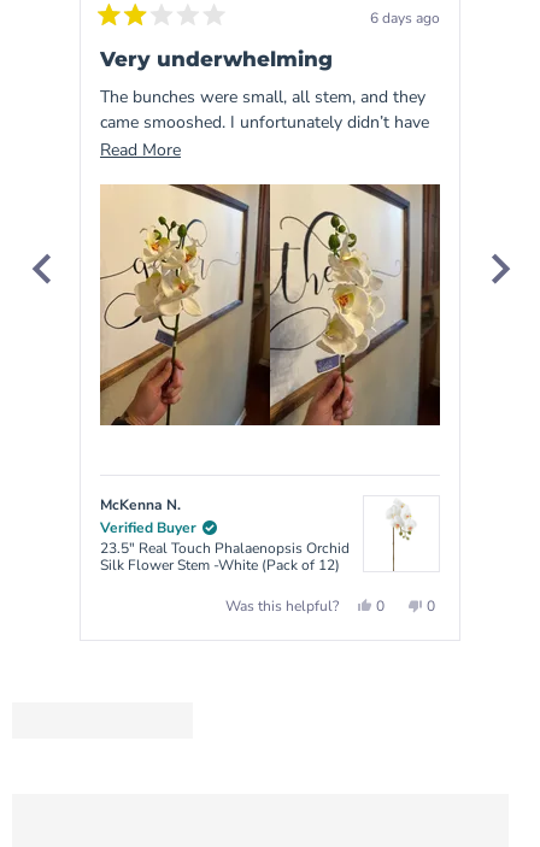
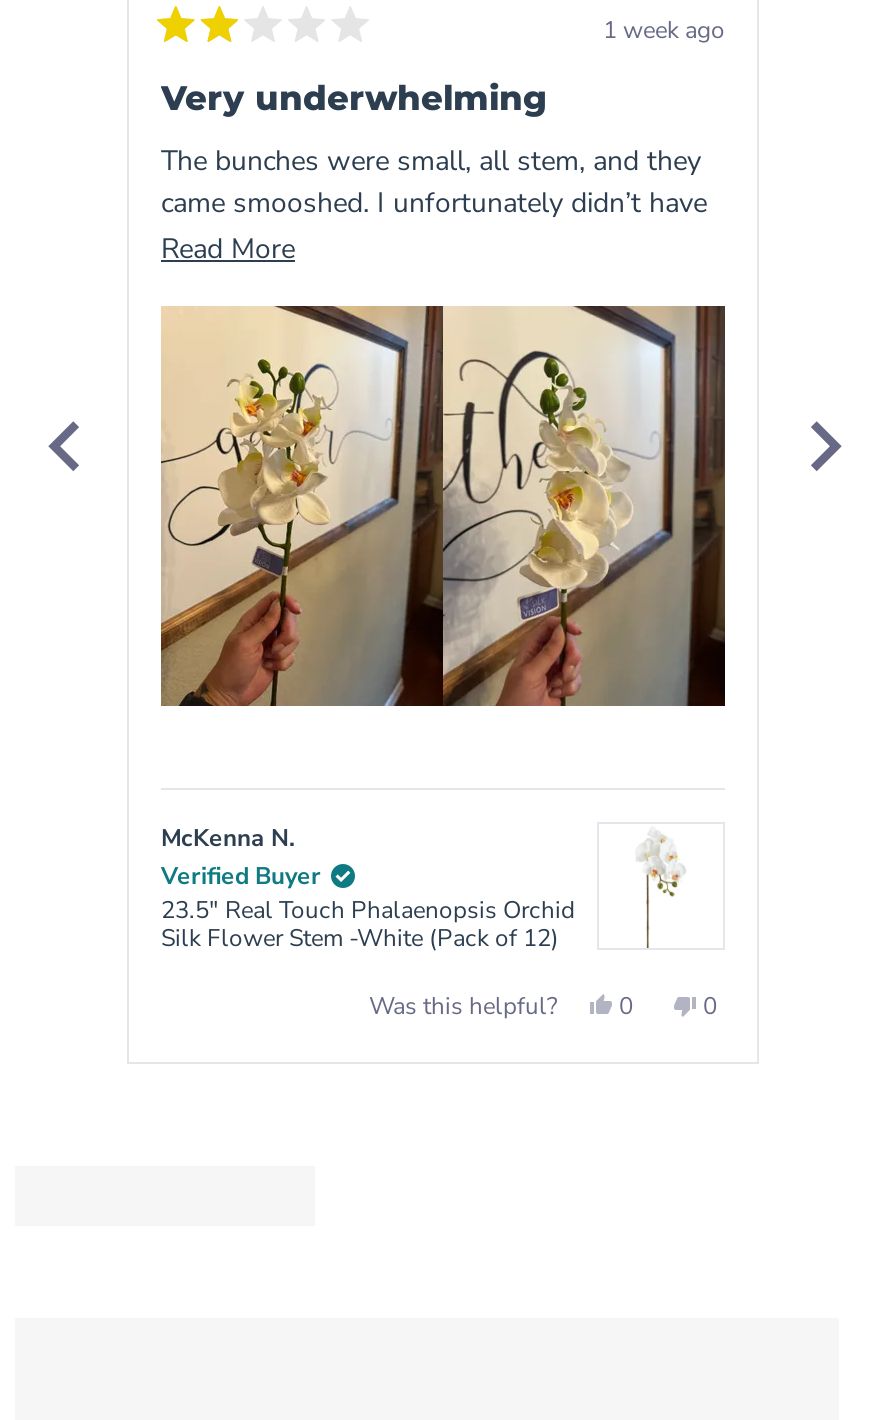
[370,8,440,27] 6 days ago -> [603,13,725,45] 1 week ago

